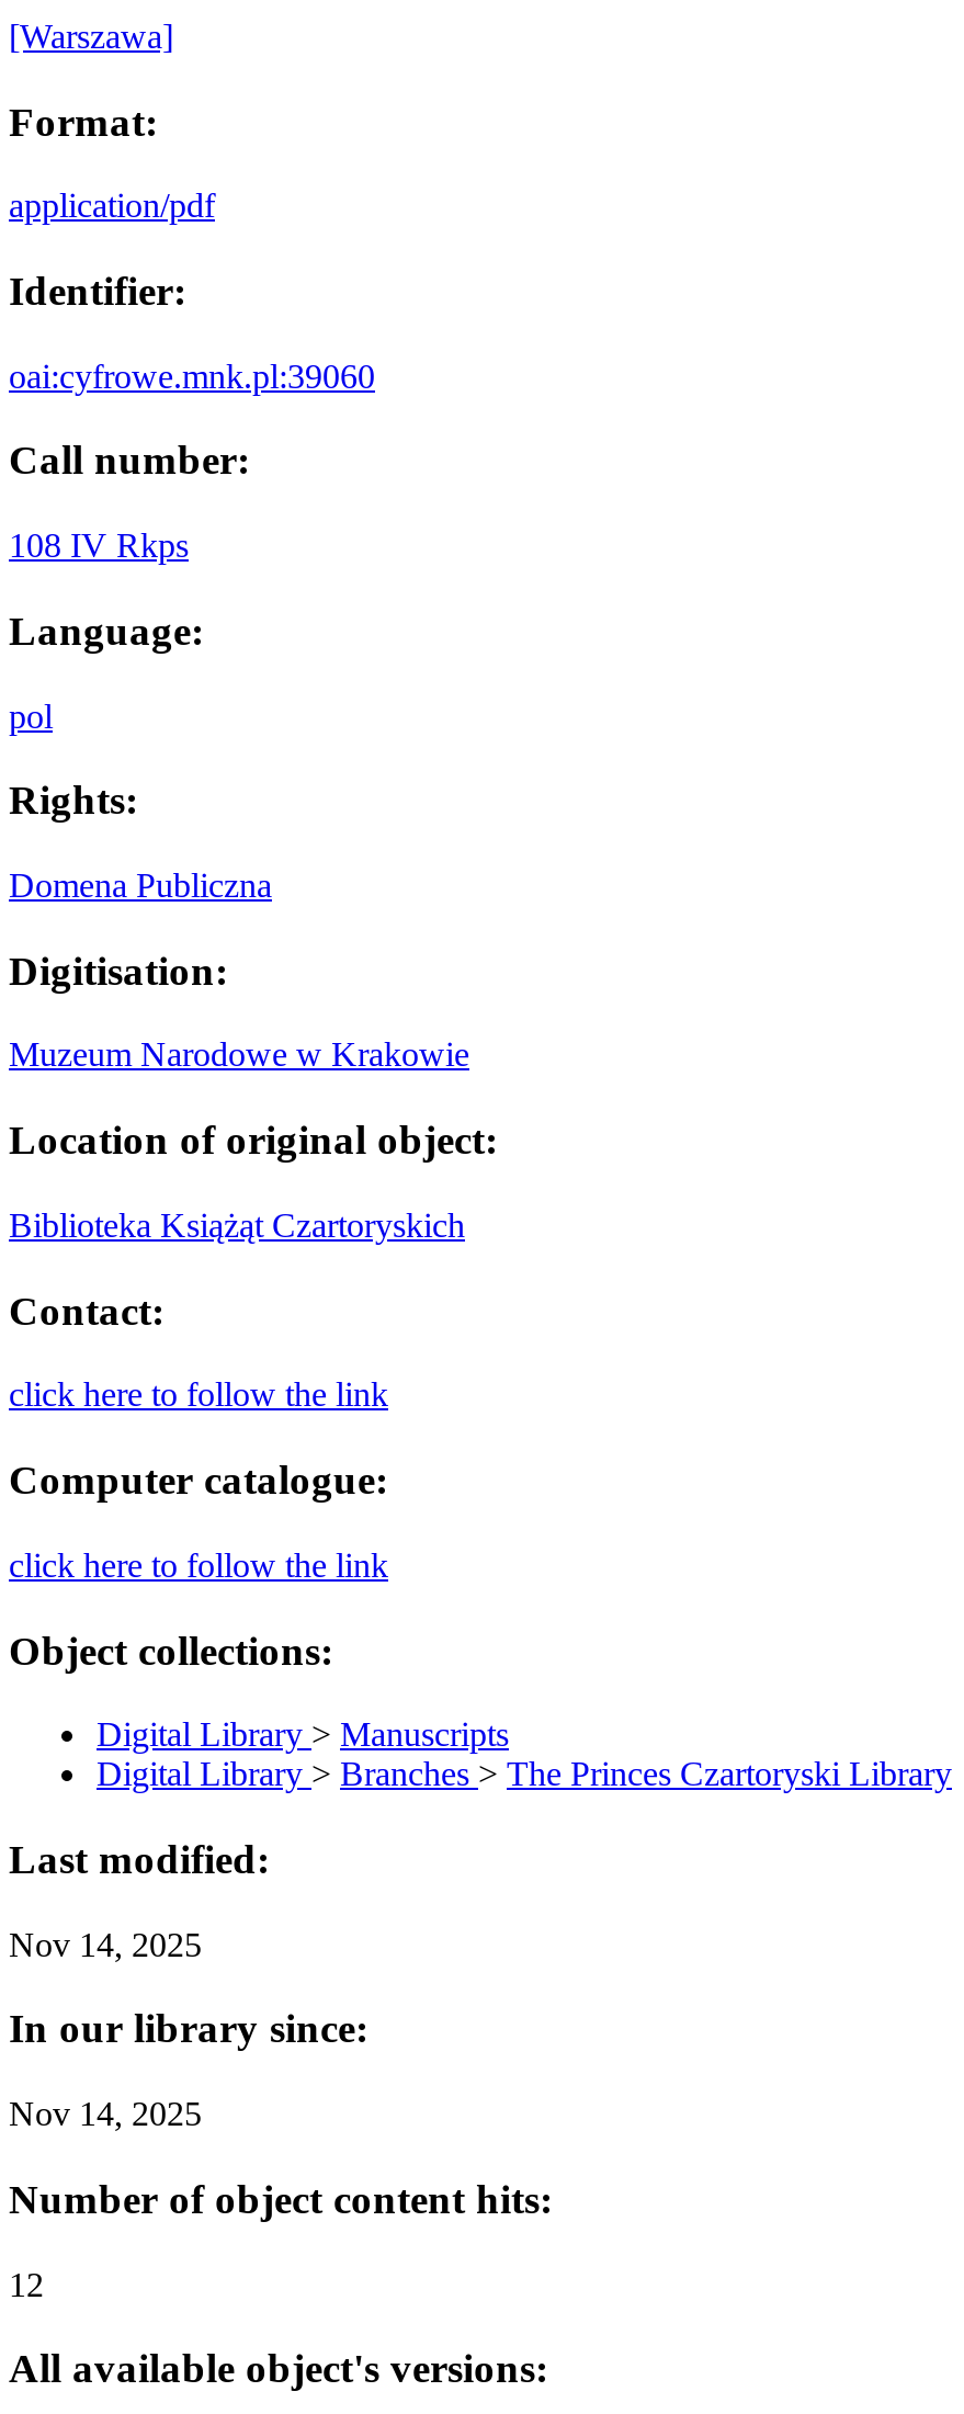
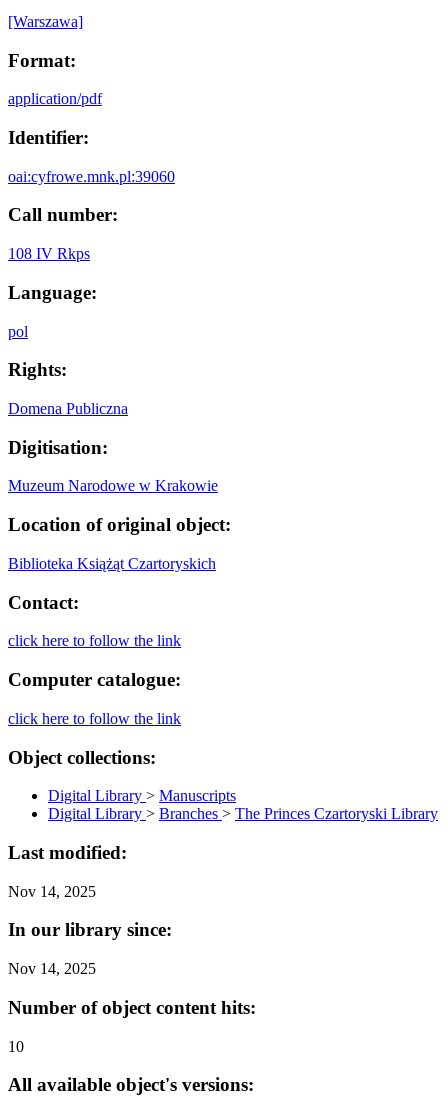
[9,2265,44,2302] 12 -> [8,1037,24,1054] 10

